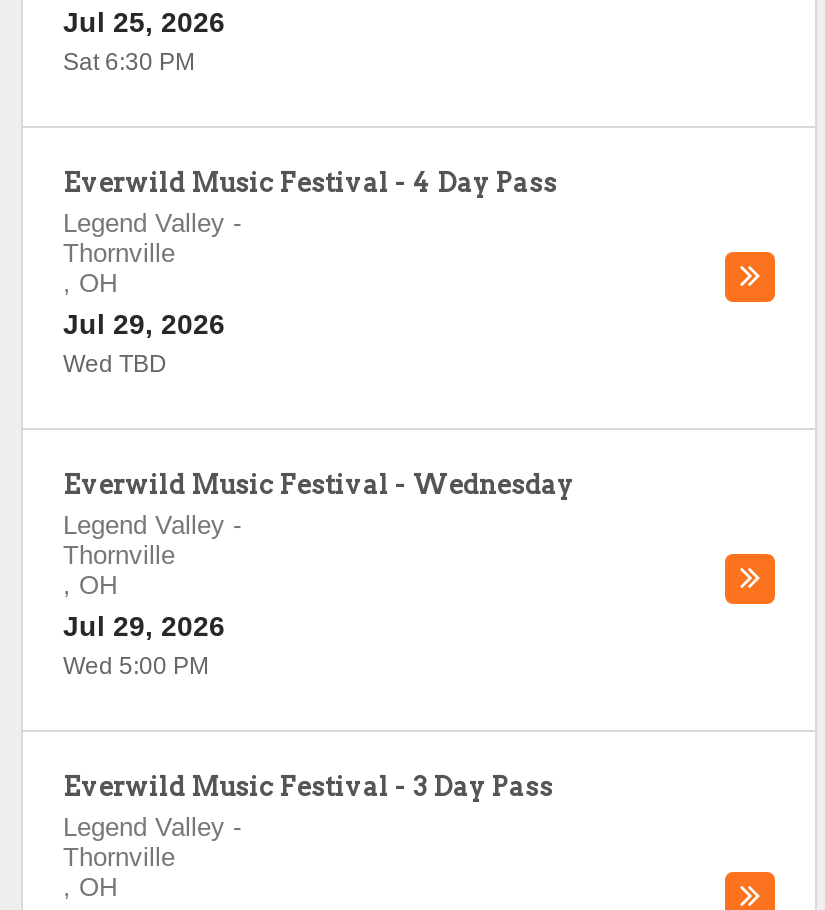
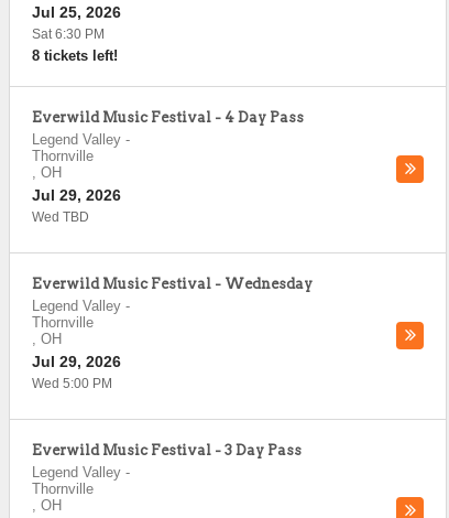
none -> [32,47,118,64] 8 tickets left!

